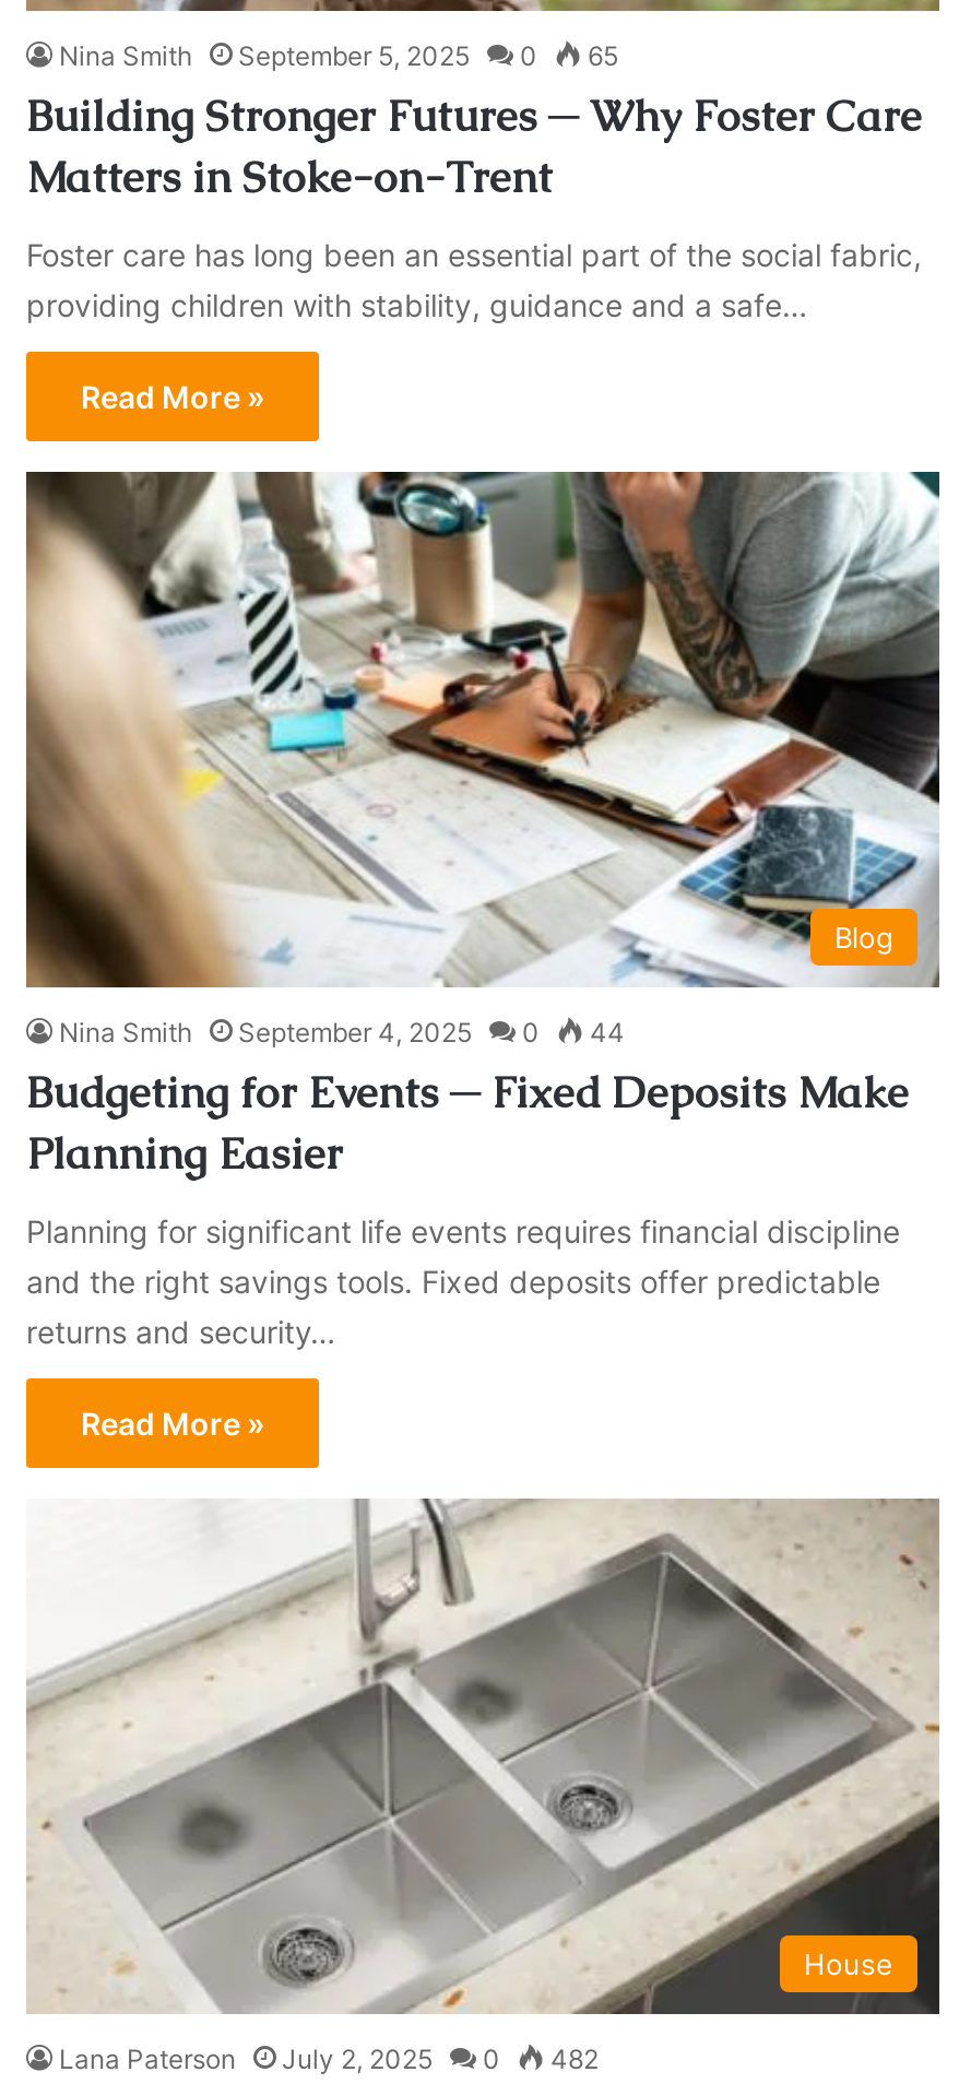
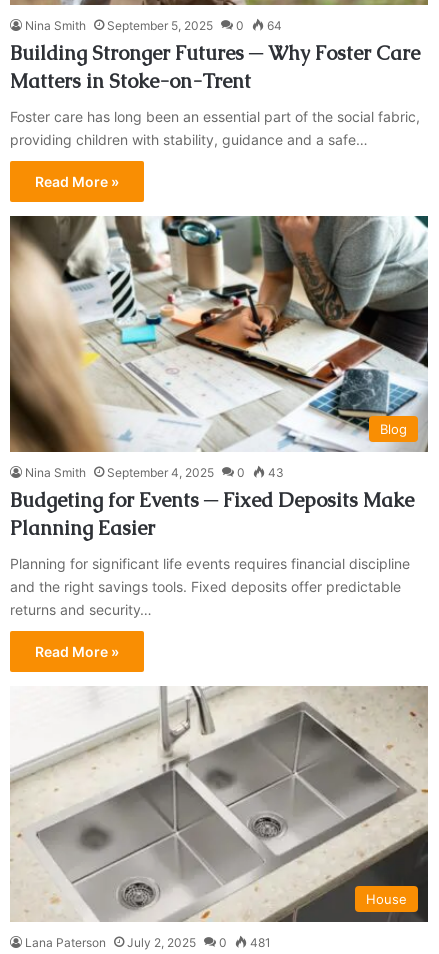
[59,40,618,73] Nina Smith September 5, 2025 0 65 -> [25,18,282,33] Nina Smith September 5, 2025 0 64
[59,1016,625,1048] Nina Smith September 4, 2025 0 44 -> [25,465,284,480] Nina Smith September 4, 2025 0 43
[59,2042,599,2075] Lana Paterson July 2, 2025 0 482 -> [25,935,271,950] Lana Paterson July 2, 2025 0 481

